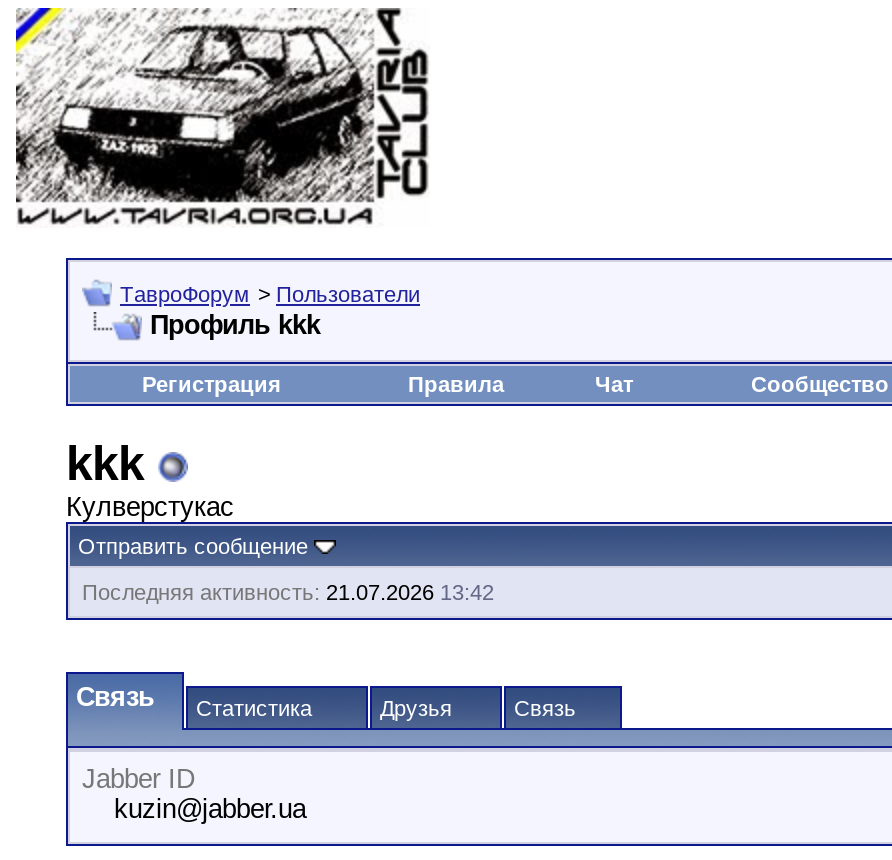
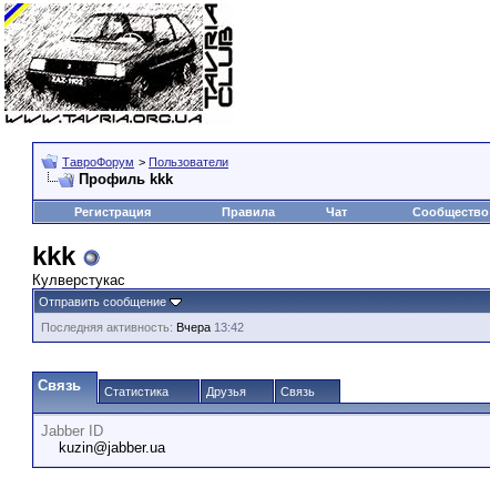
[82,580,494,604] Последняя активность: 21.07.2026 13:42 -> [41,321,244,334] Последняя активность: Вчера 13:42

